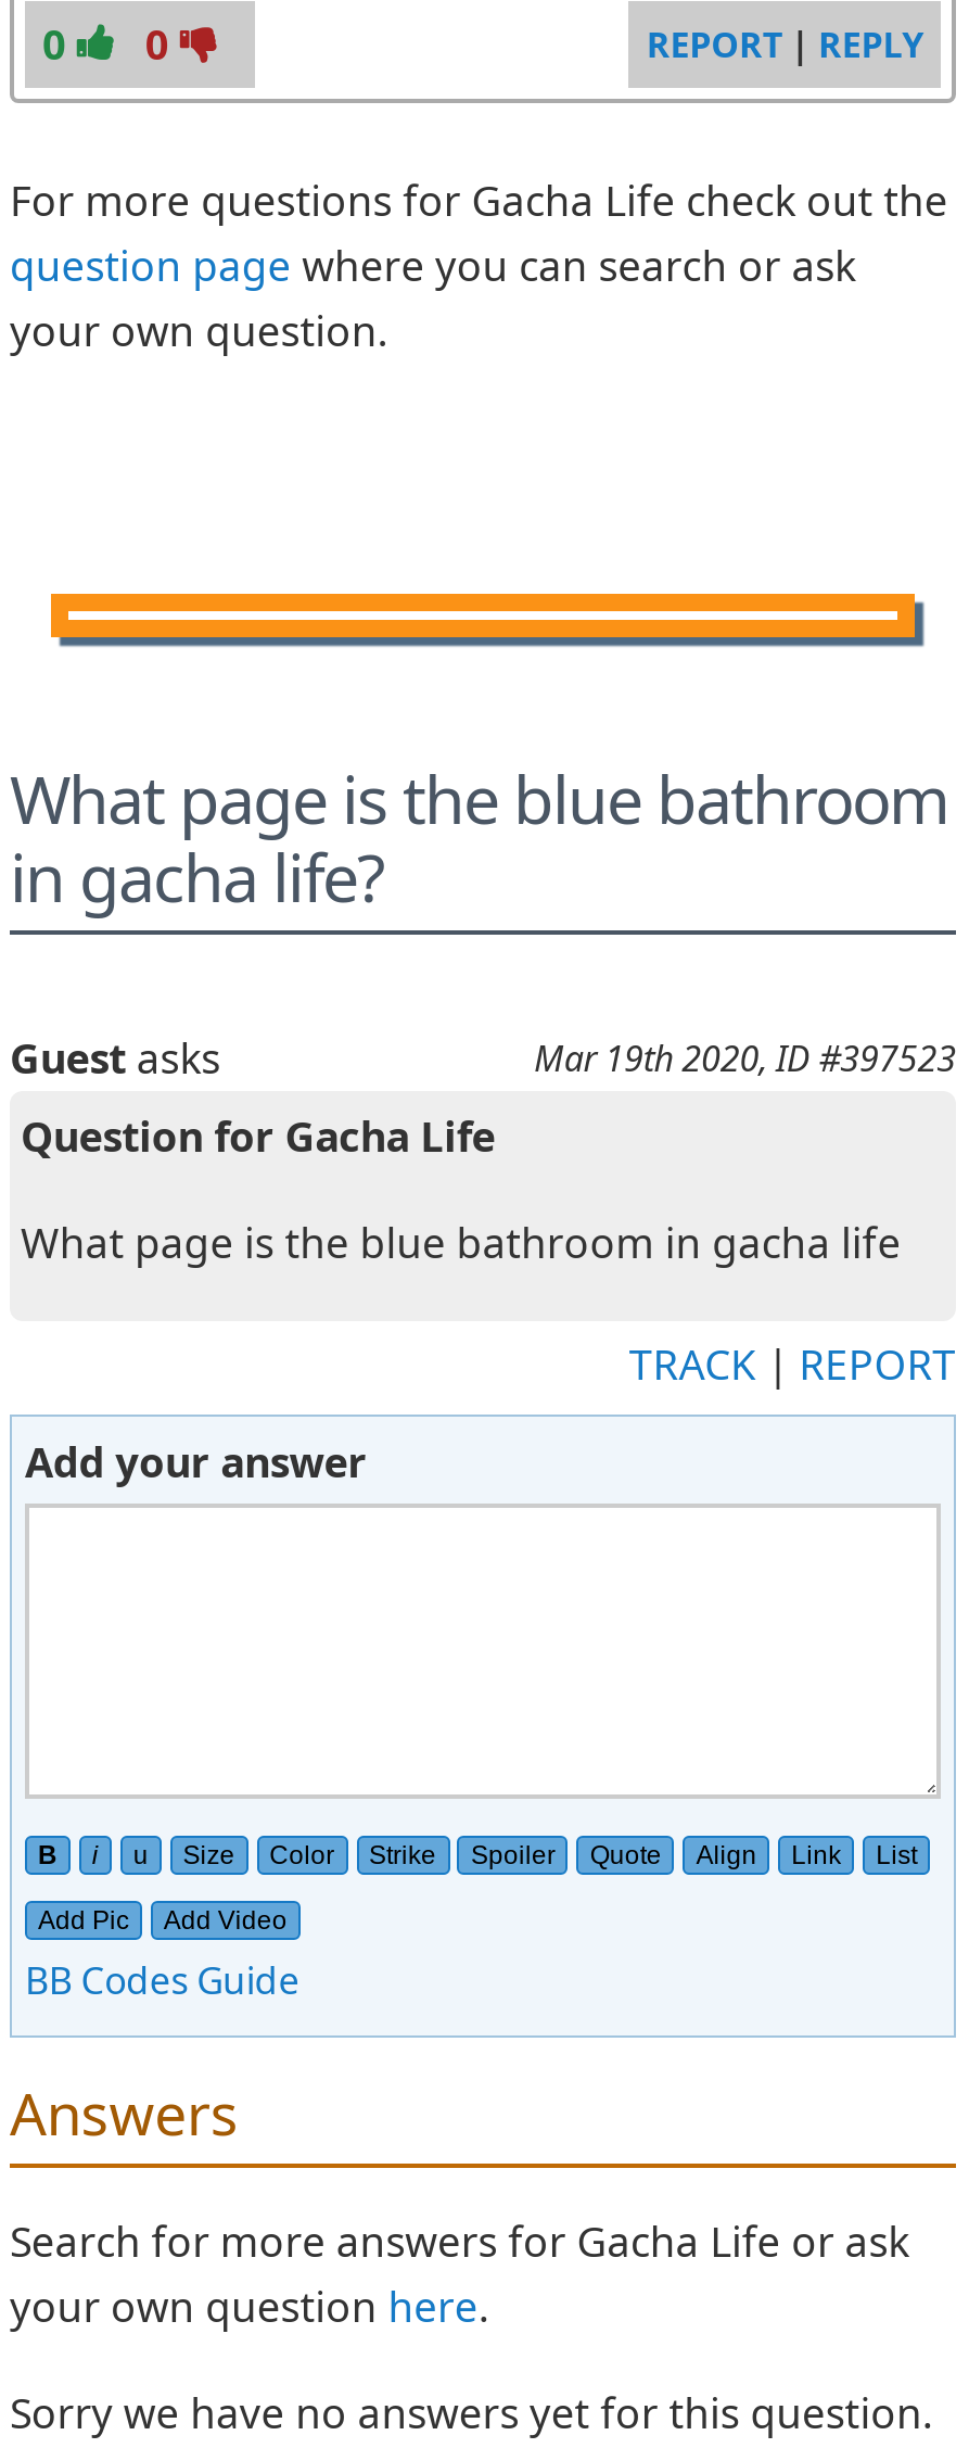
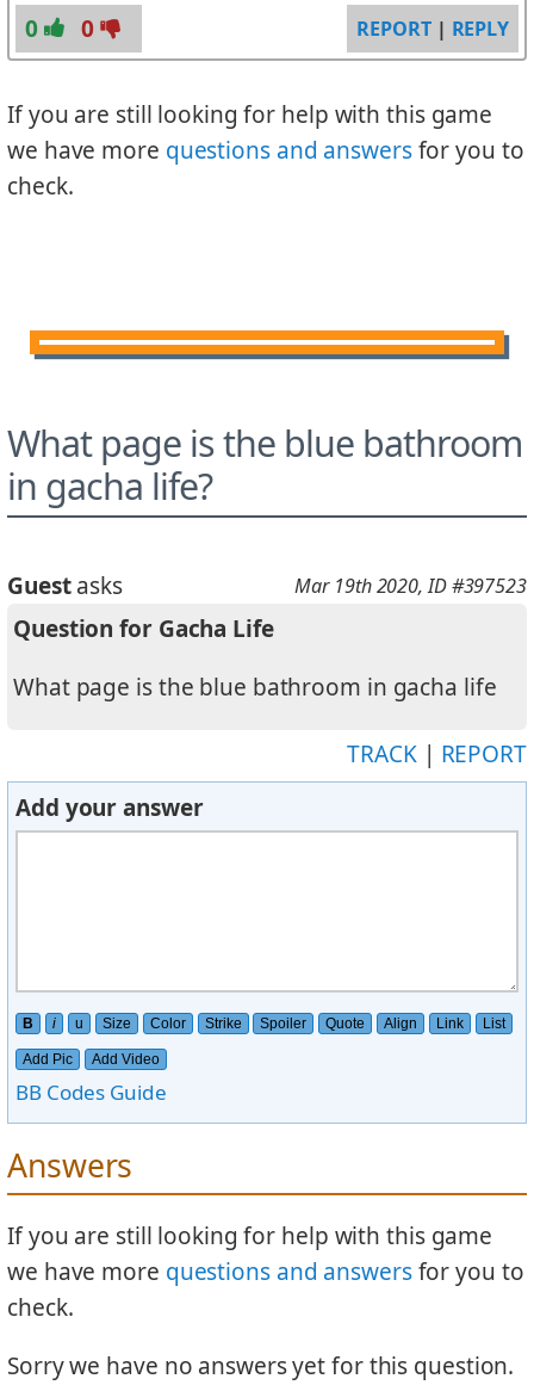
[10,172,948,359] For more questions for Gacha Life check out the | question page where you can search or ask | your own question. -> [7,99,524,201] If you are still looking for help with this game | we have more questions and answers for you to | check.
[10,2213,909,2335] Search for more answers for Gacha Life or ask | your own question here. -> [7,1220,524,1323] If you are still looking for help with this game | we have more questions and answers for you to | check.

